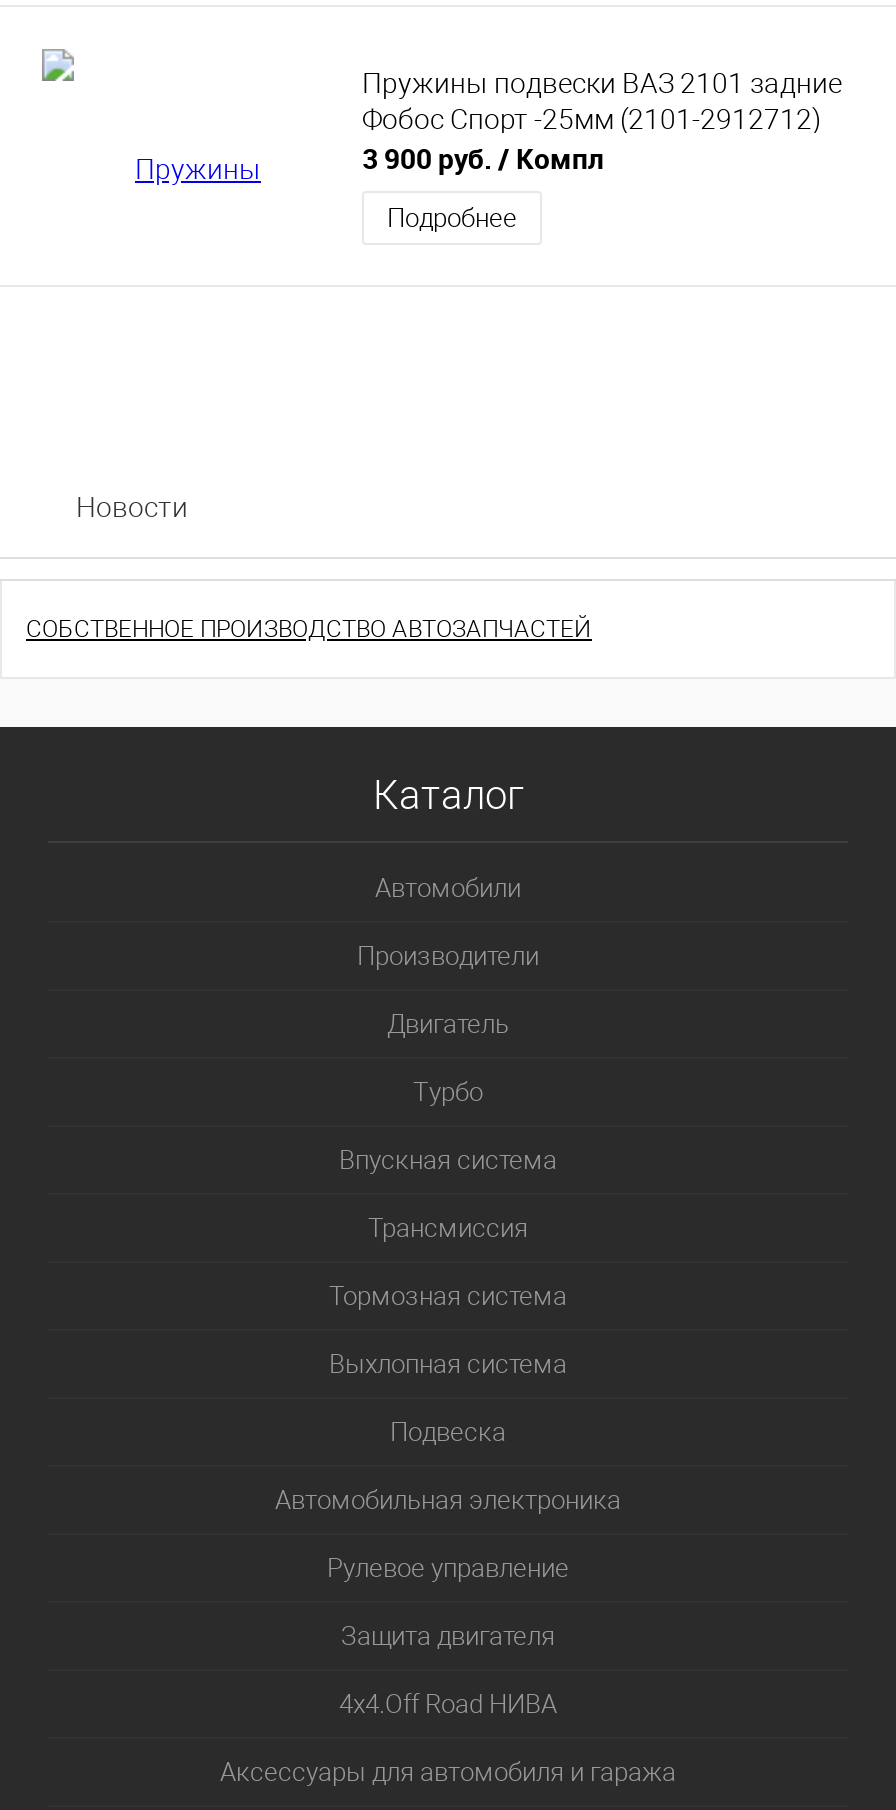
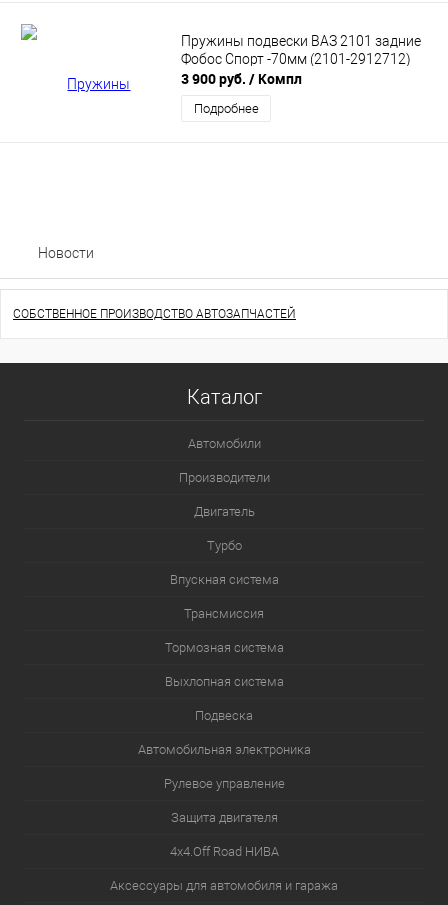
[362,102,822,134] Фобос Спорт -25мм (2101-2912712) -> [181,51,411,67] Фобос Спорт -70мм (2101-2912712)

